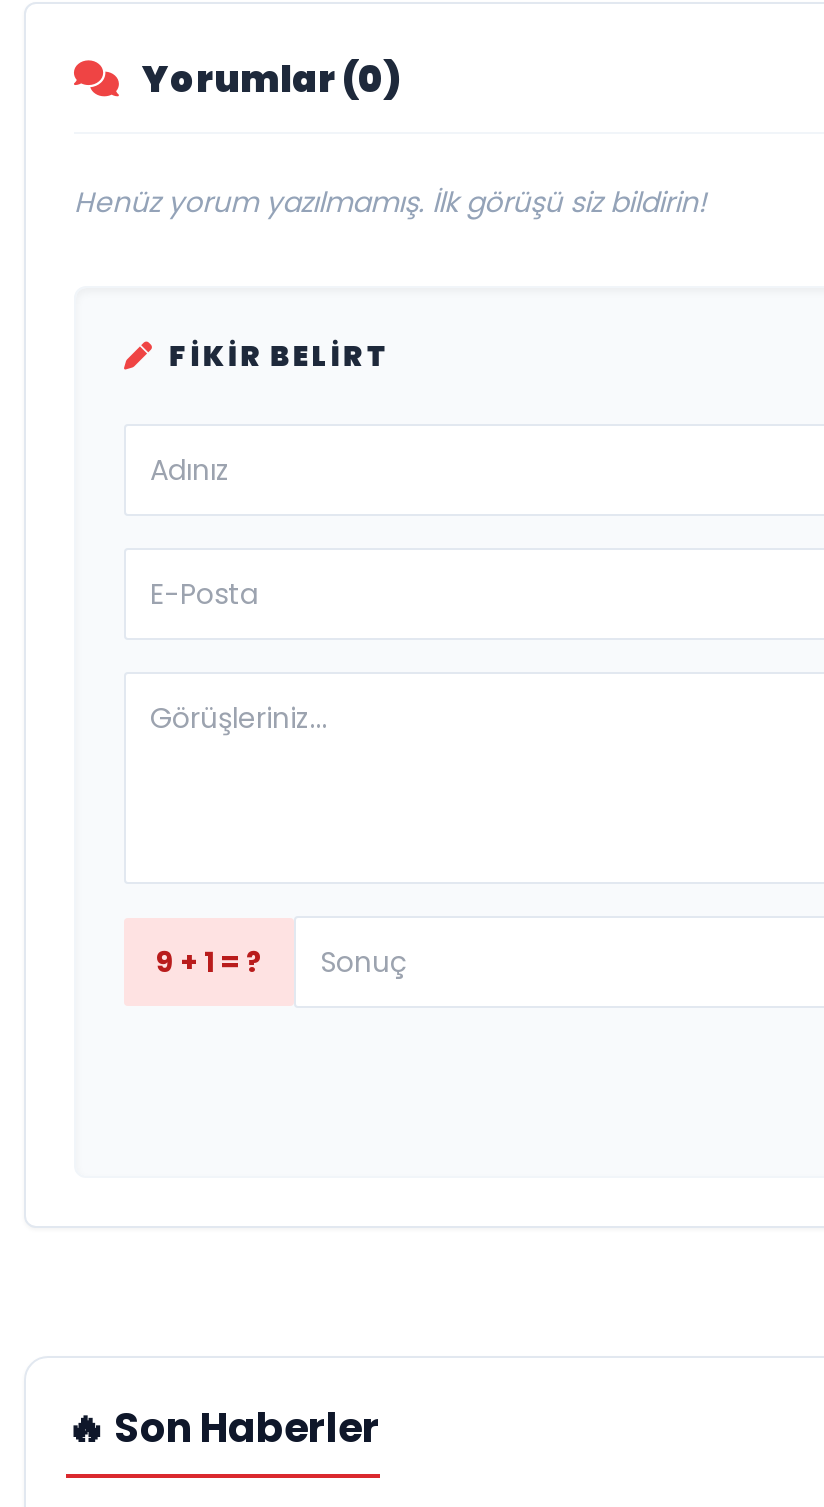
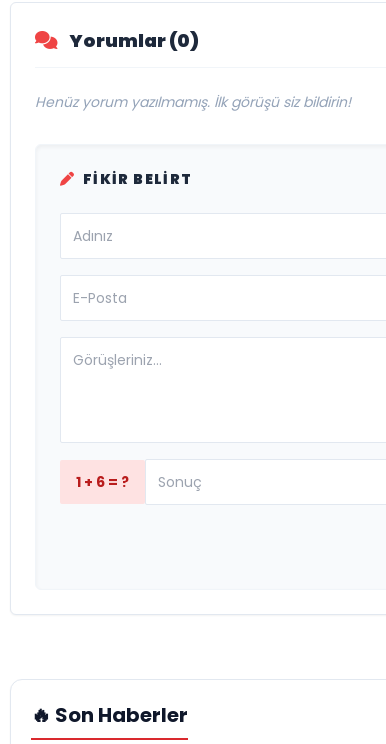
[156,942,262,982] 9 + 1 = ? -> [76,472,129,492] 1 + 6 = ?

